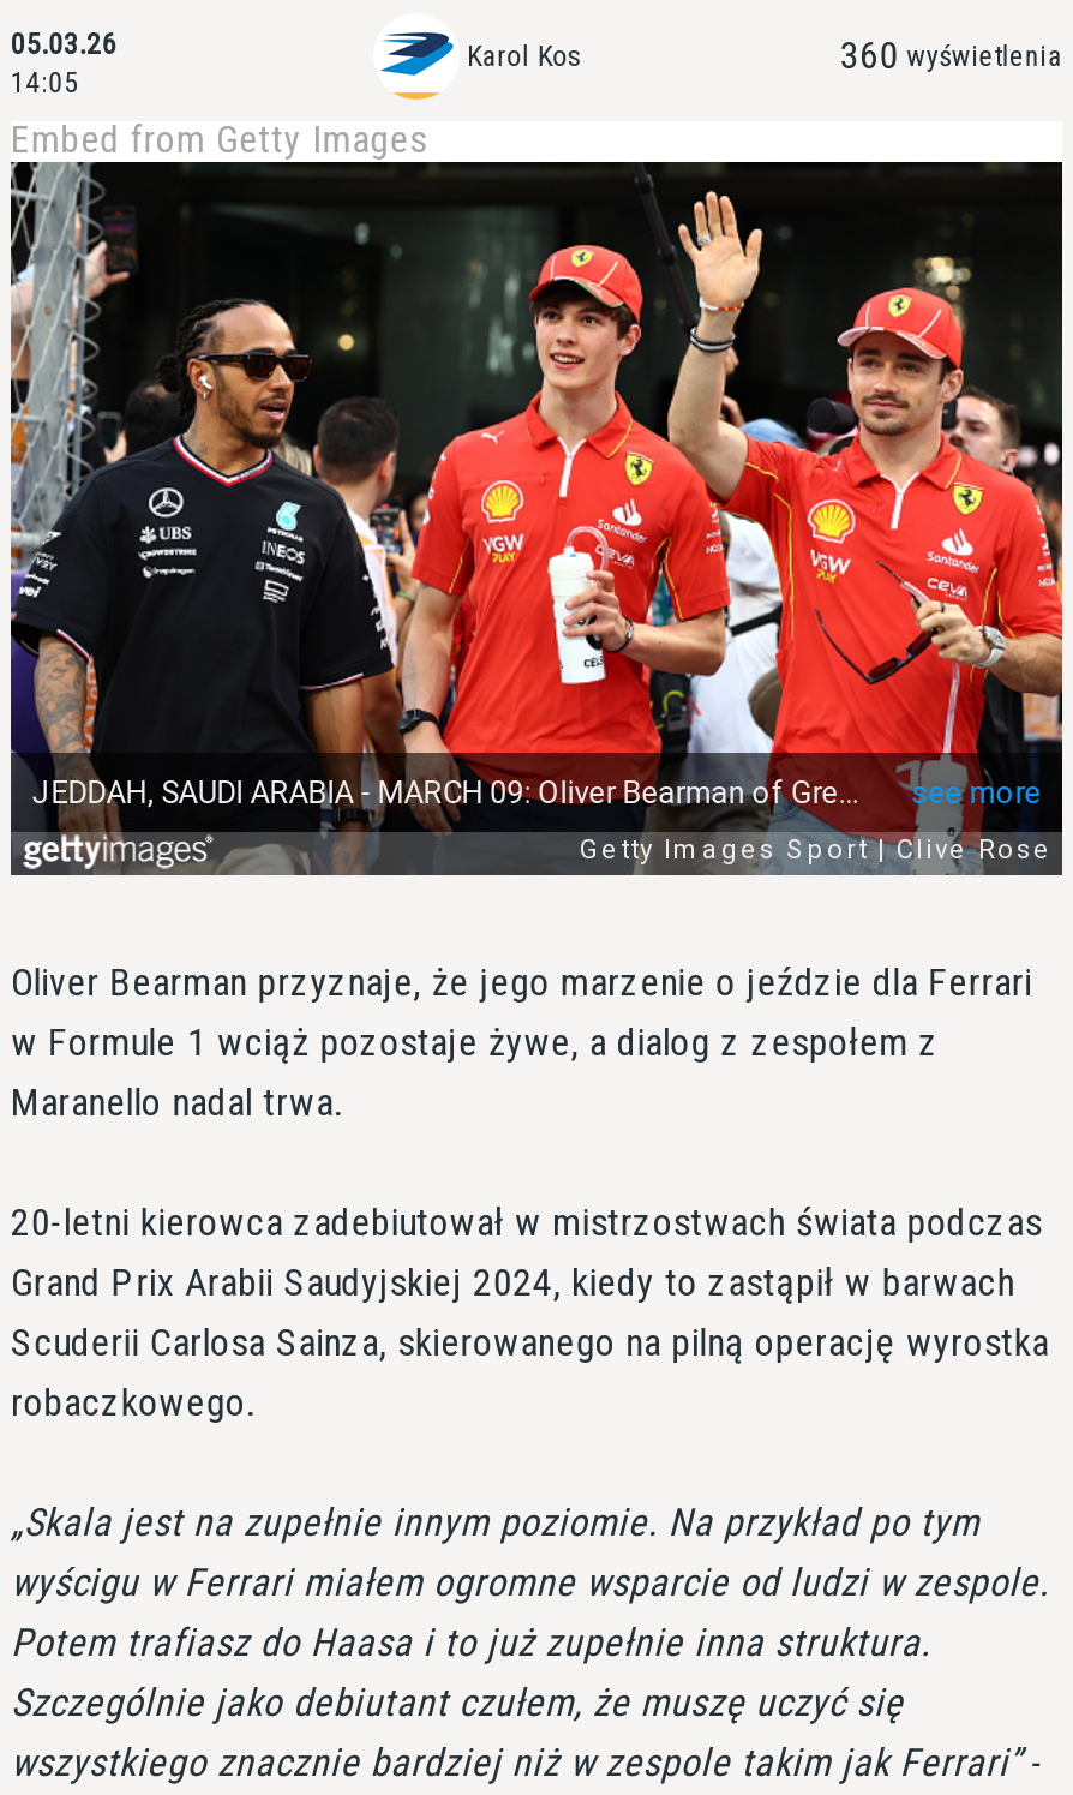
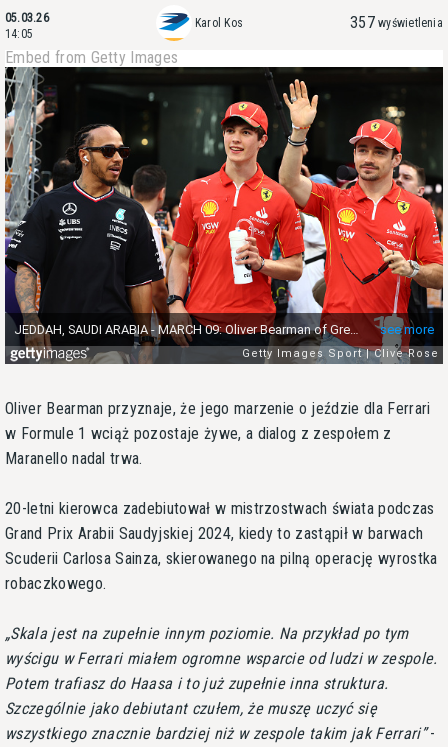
[839,32,1062,78] 360 wyświetlenia -> [350,13,443,32] 357 wyświetlenia

